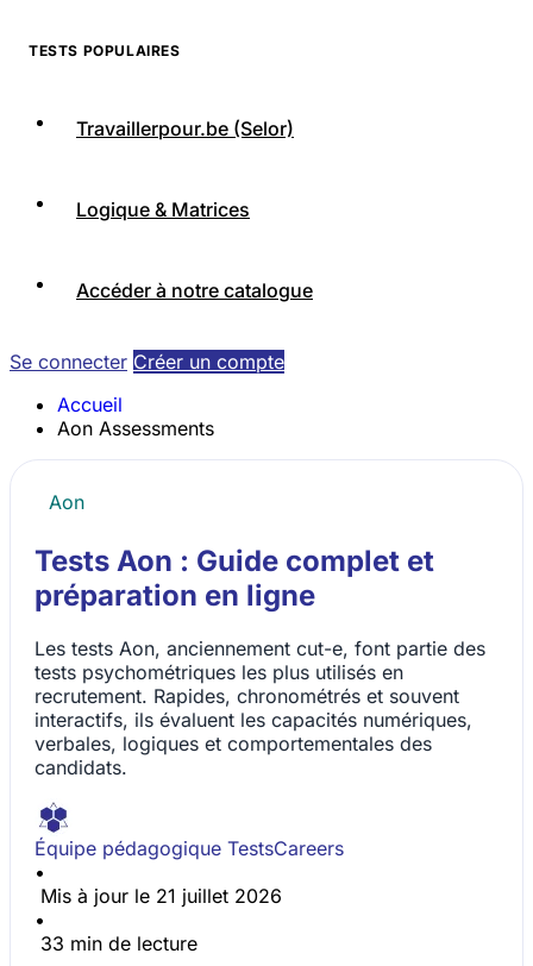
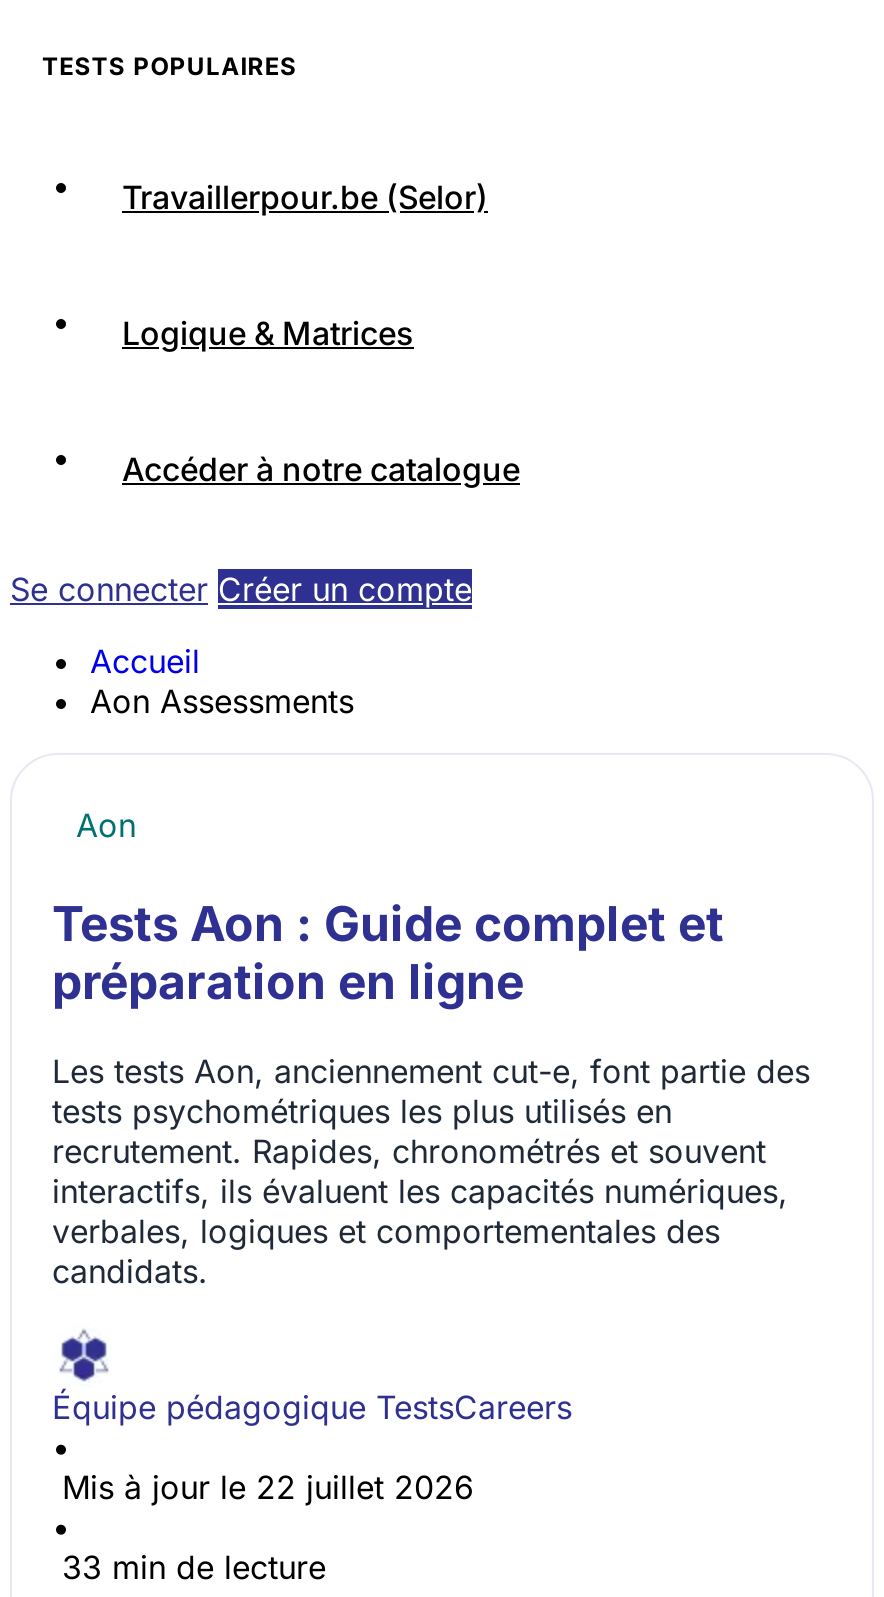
[40,884,282,908] Mis à jour le 21 juillet 2026 -> [62,1467,474,1507] Mis à jour le 22 juillet 2026

